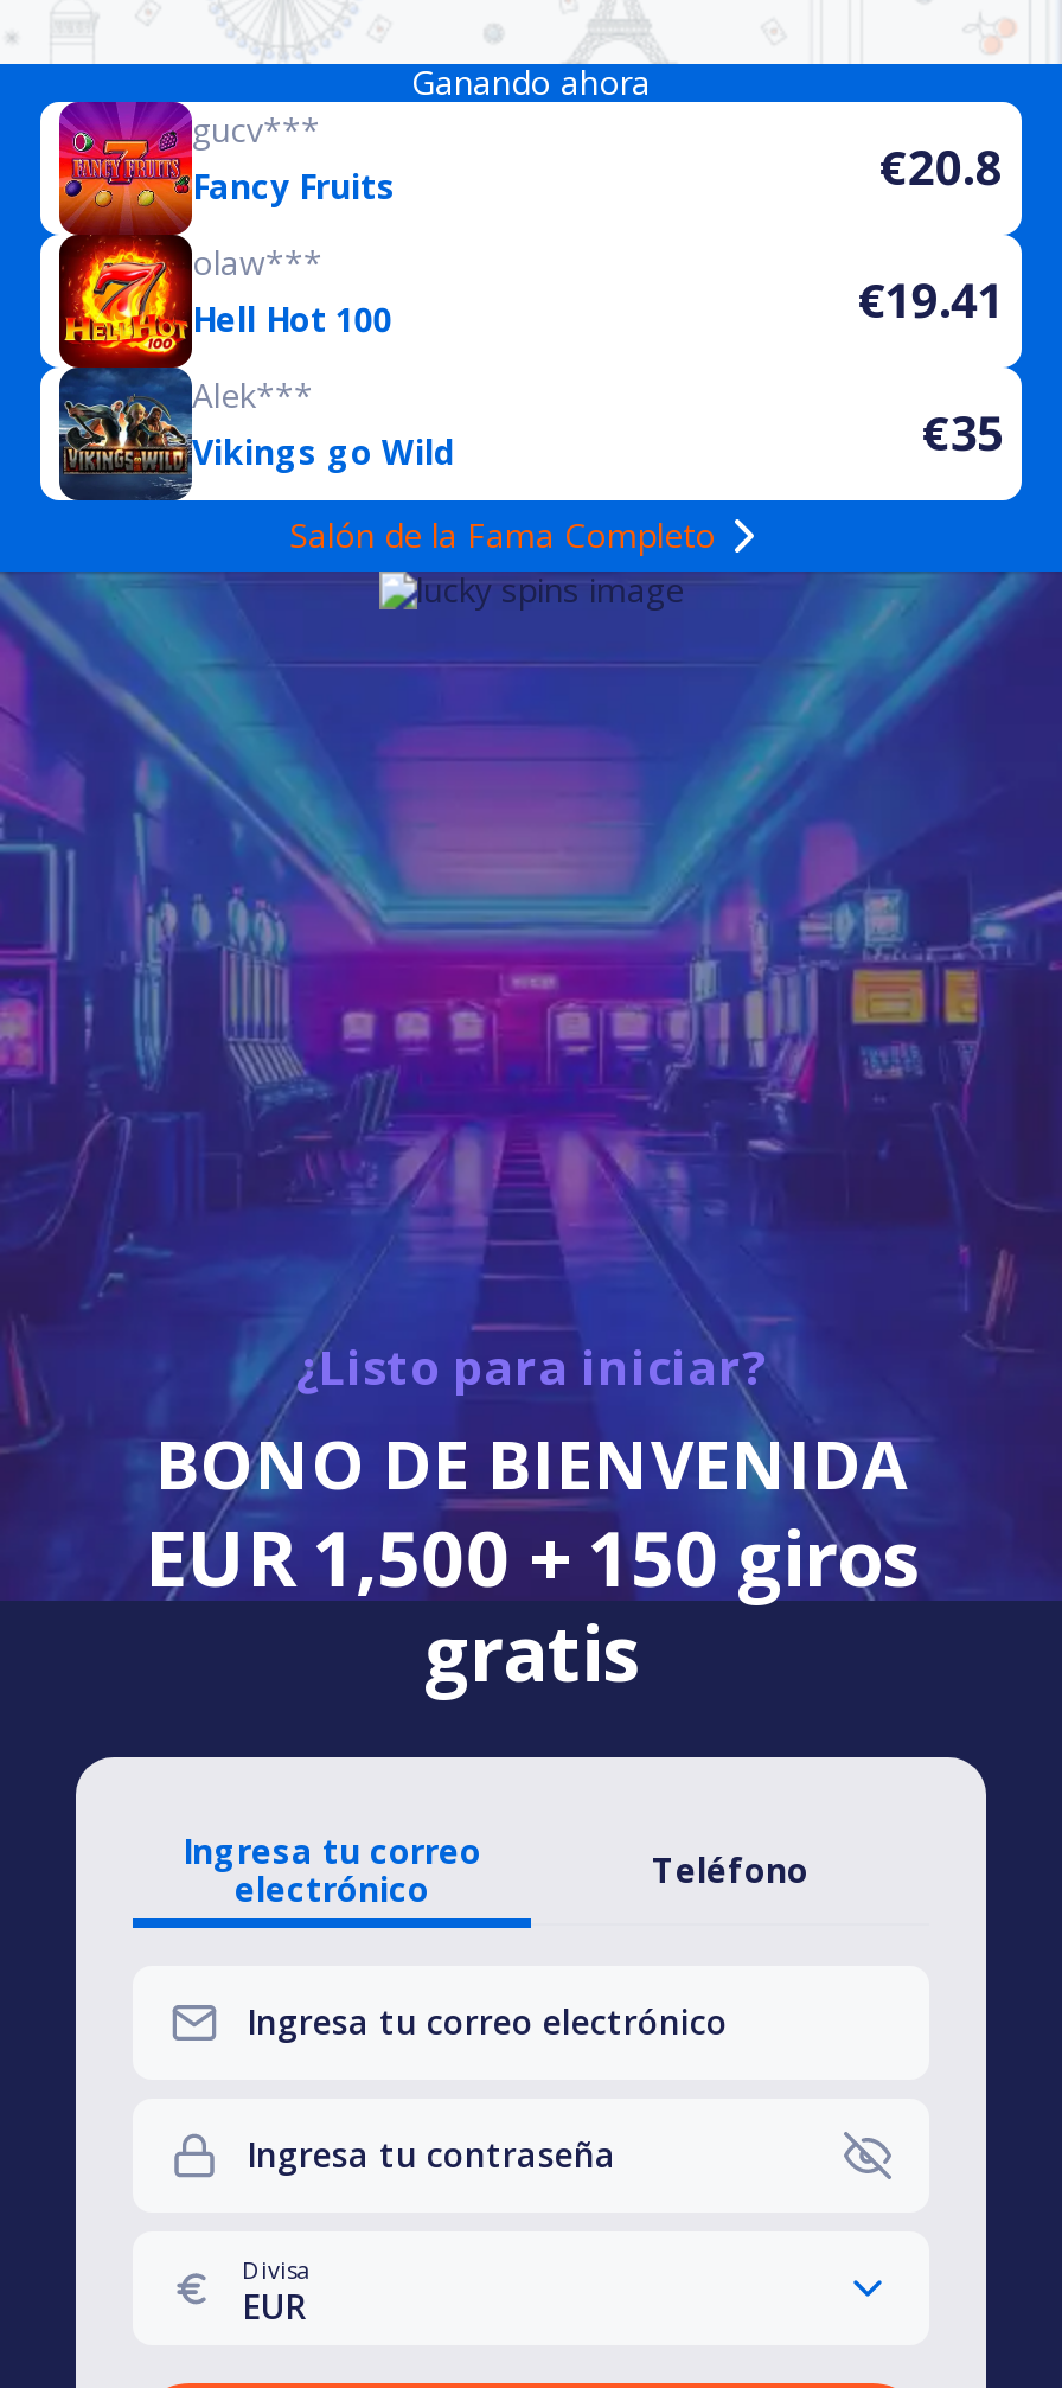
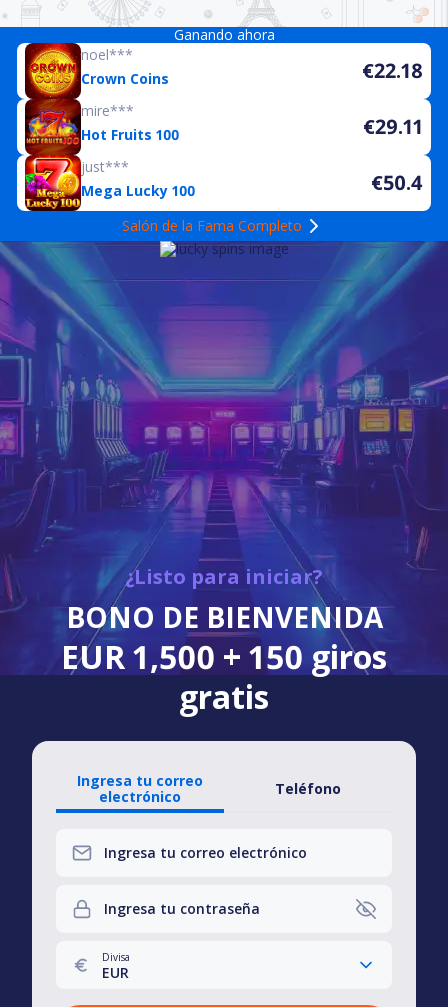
[57,102,1003,500] [image] | gucv*** | Fancy Fruits | €20.8 -> [24,42,423,210] [image] | noel*** | Crown Coins | €22.18
[192,240,1003,341] olaw*** | Hell Hot 100 | €19.41 -> [81,101,423,144] mire*** | Hot Fruits 100 | €29.11
[192,372,1003,474] Alek*** | Vikings go Wild | €35 -> [81,157,423,200] just*** | Mega Lucky 100 | €50.4

